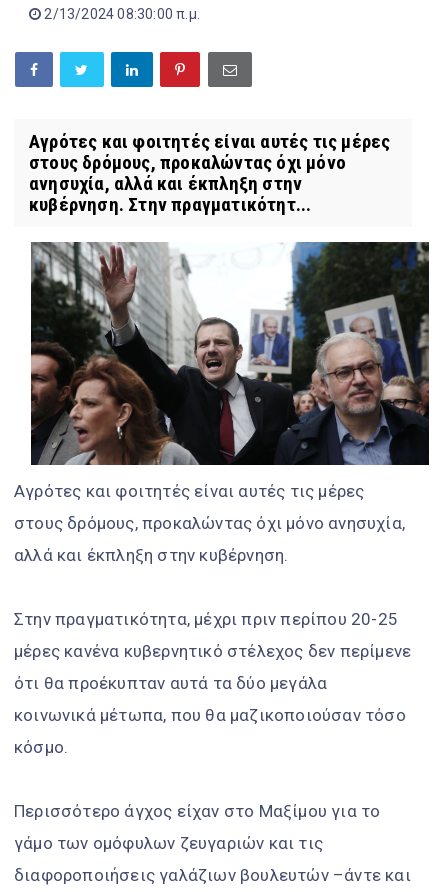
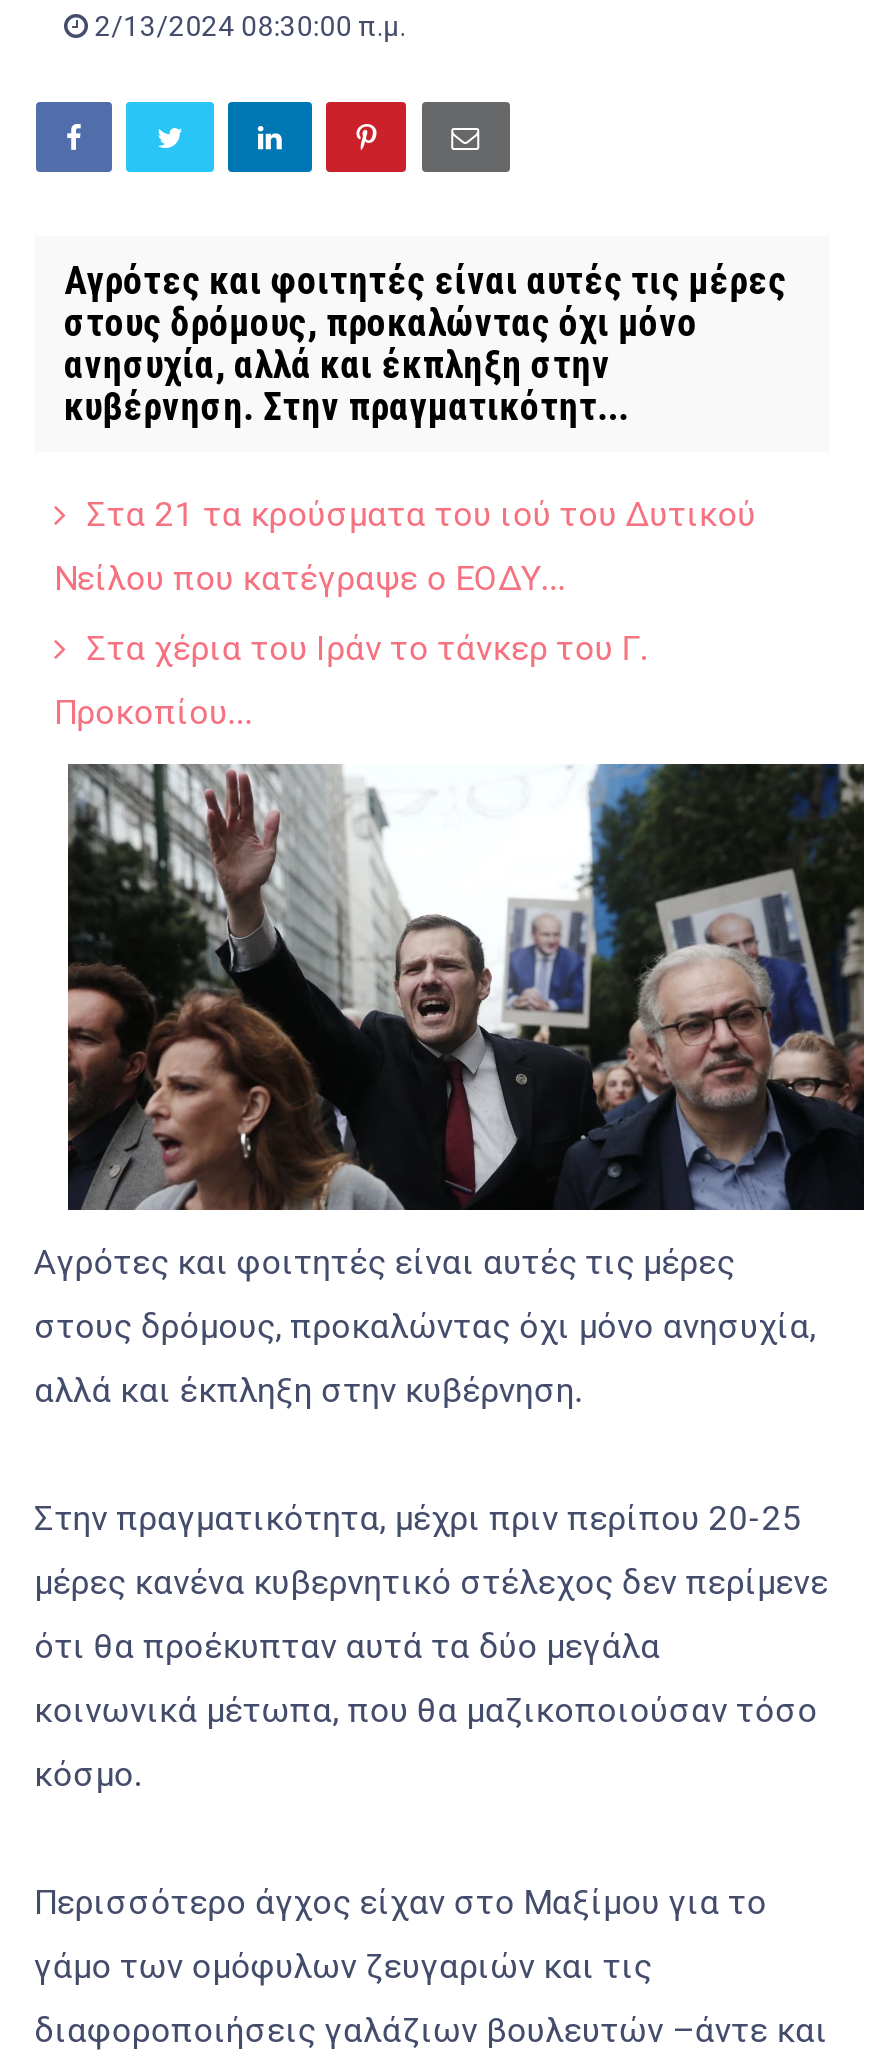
none -> [54,494,756,732] Στα 21 τα κρούσματα του ιού του Δυτικού | Νείλου που κατέγραψε ο ΕΟΔΥ... | Στα χέρια του Ιράν το τάνκερ του Γ. | Προκοπίου...

